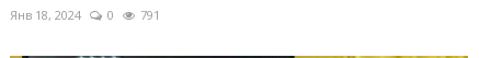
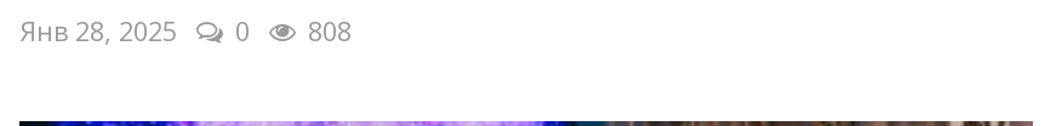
[10,7,81,24] Янв 18, 2024 -> [19,13,177,50] Янв 28, 2025
[140,7,160,24] 791 -> [308,13,352,50] 808

